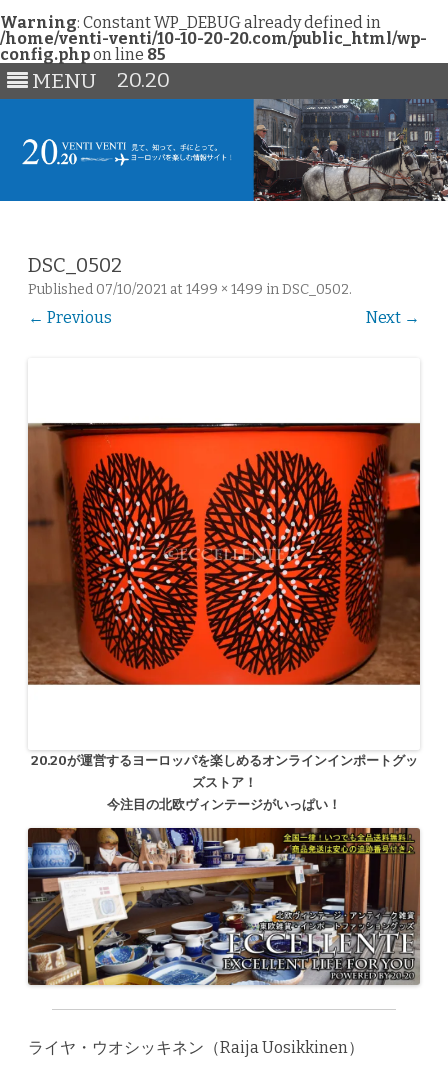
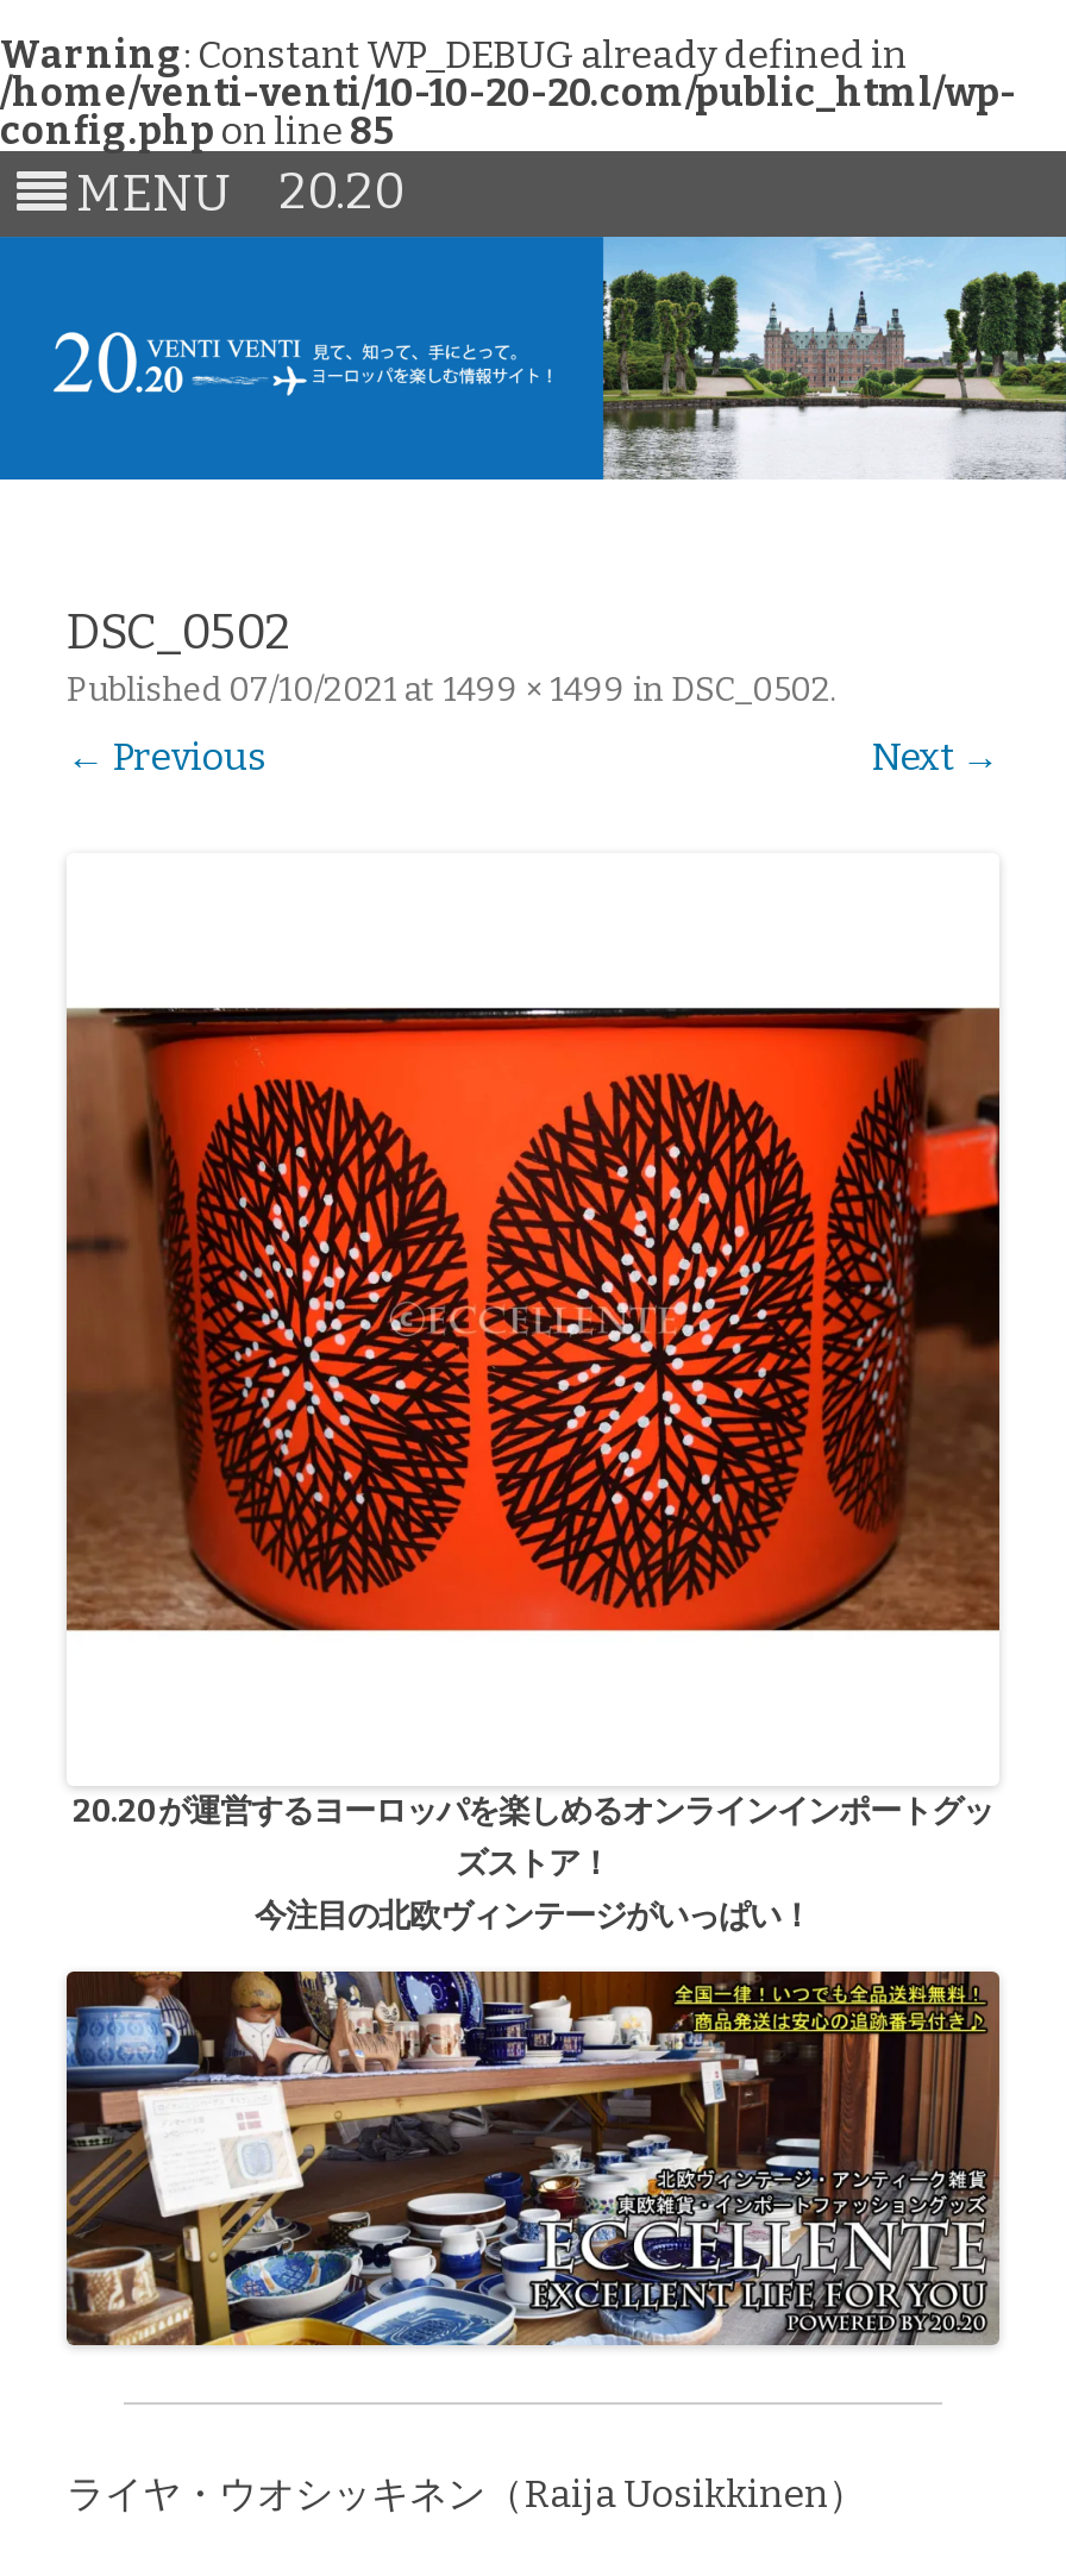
[253,99,445,202] [image] -> [602,234,1059,480] [image]

